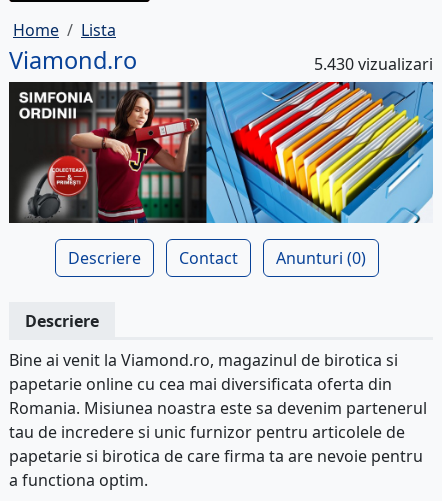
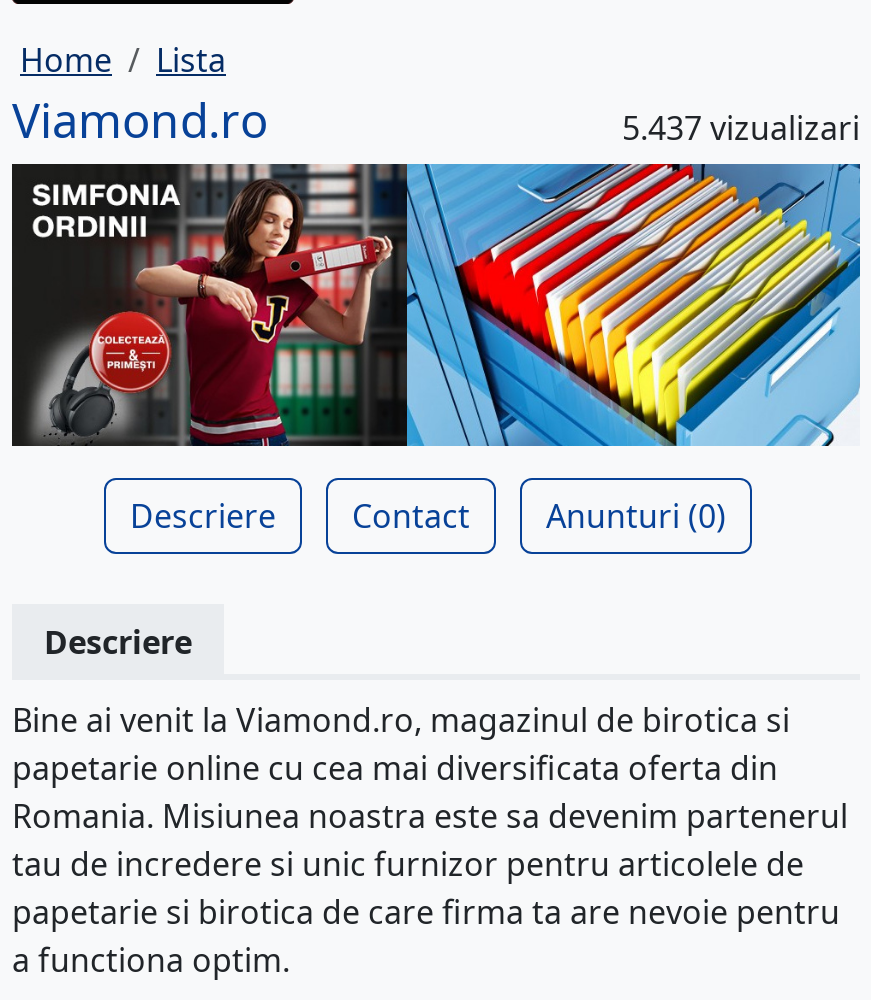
[314,53,433,75] 5.430 vizualizari -> [622,106,860,150] 5.437 vizualizari

